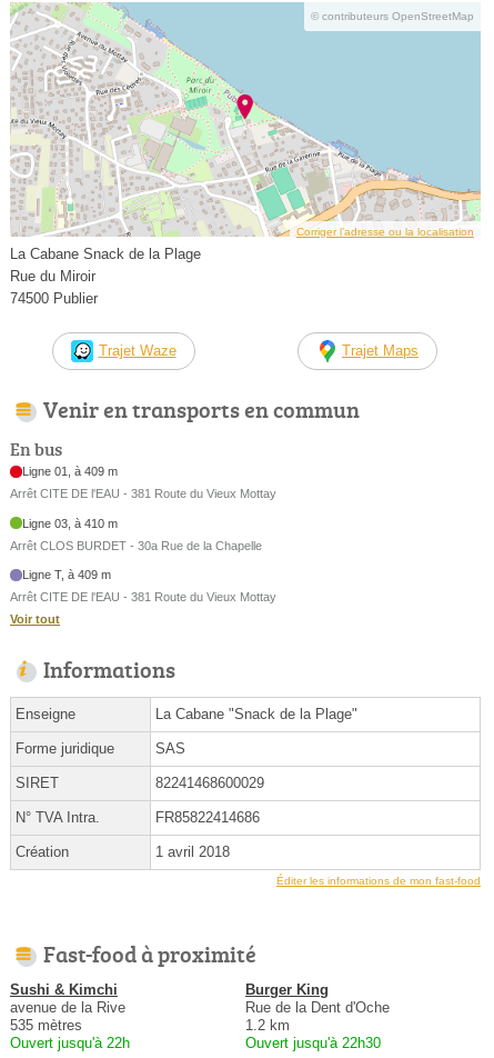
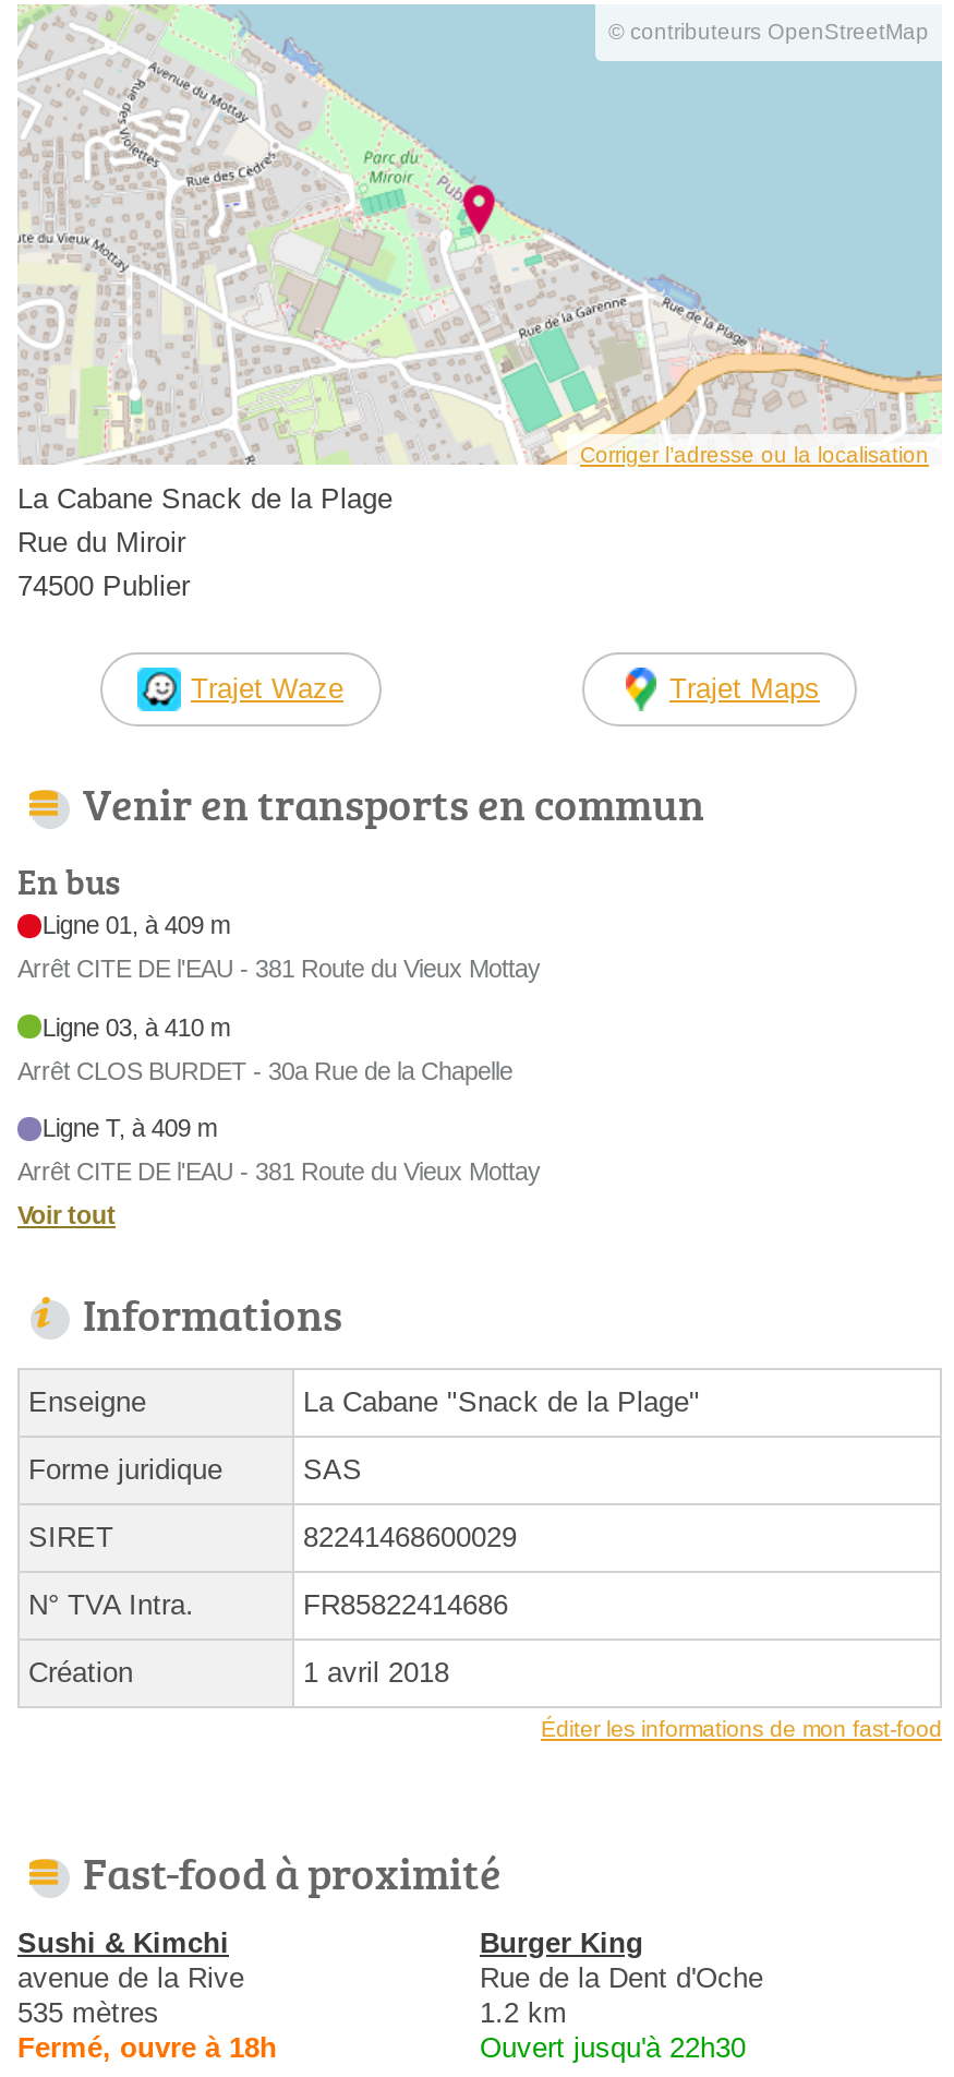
[10,1035,130,1052] Ouvert jusqu'à 22h -> [17,2032,277,2064] Fermé, ouvre à 18h

